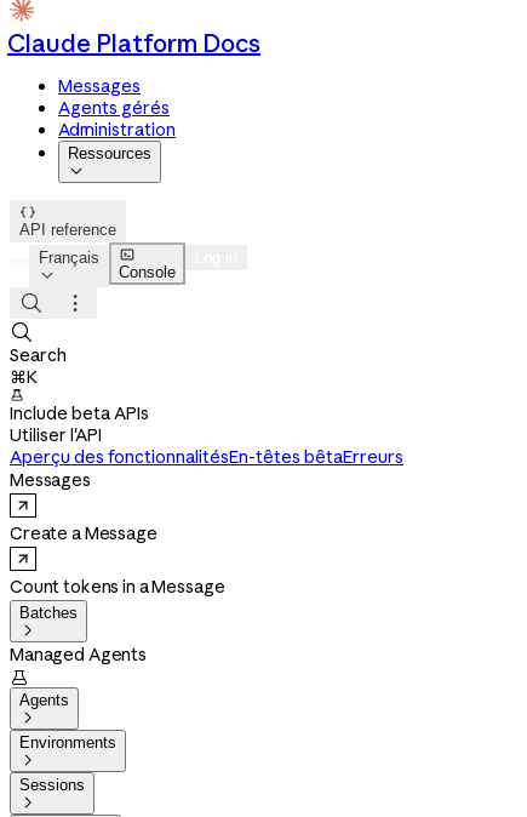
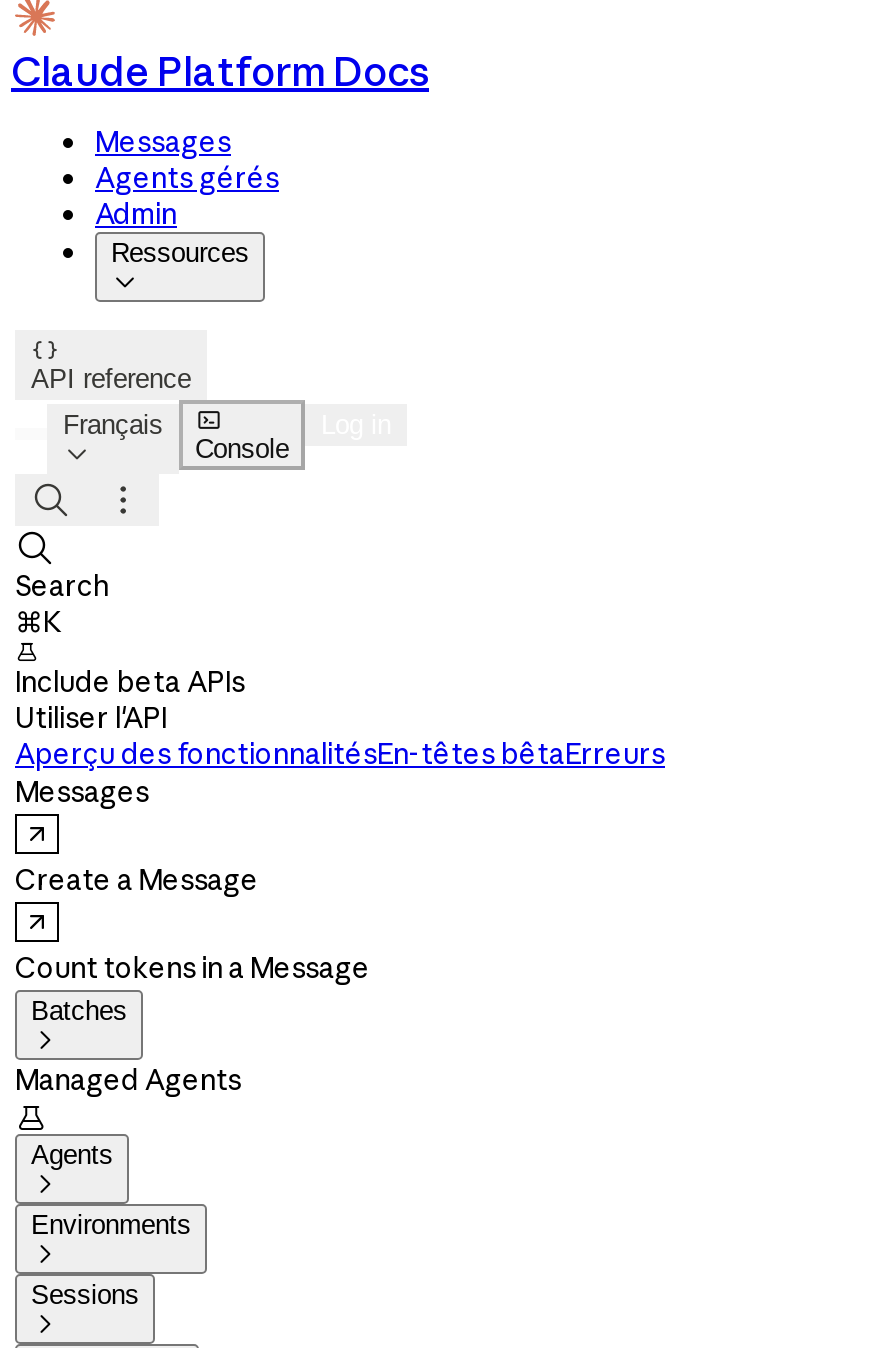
[58,119,176,141] Administration -> [95,196,177,232] Admin

